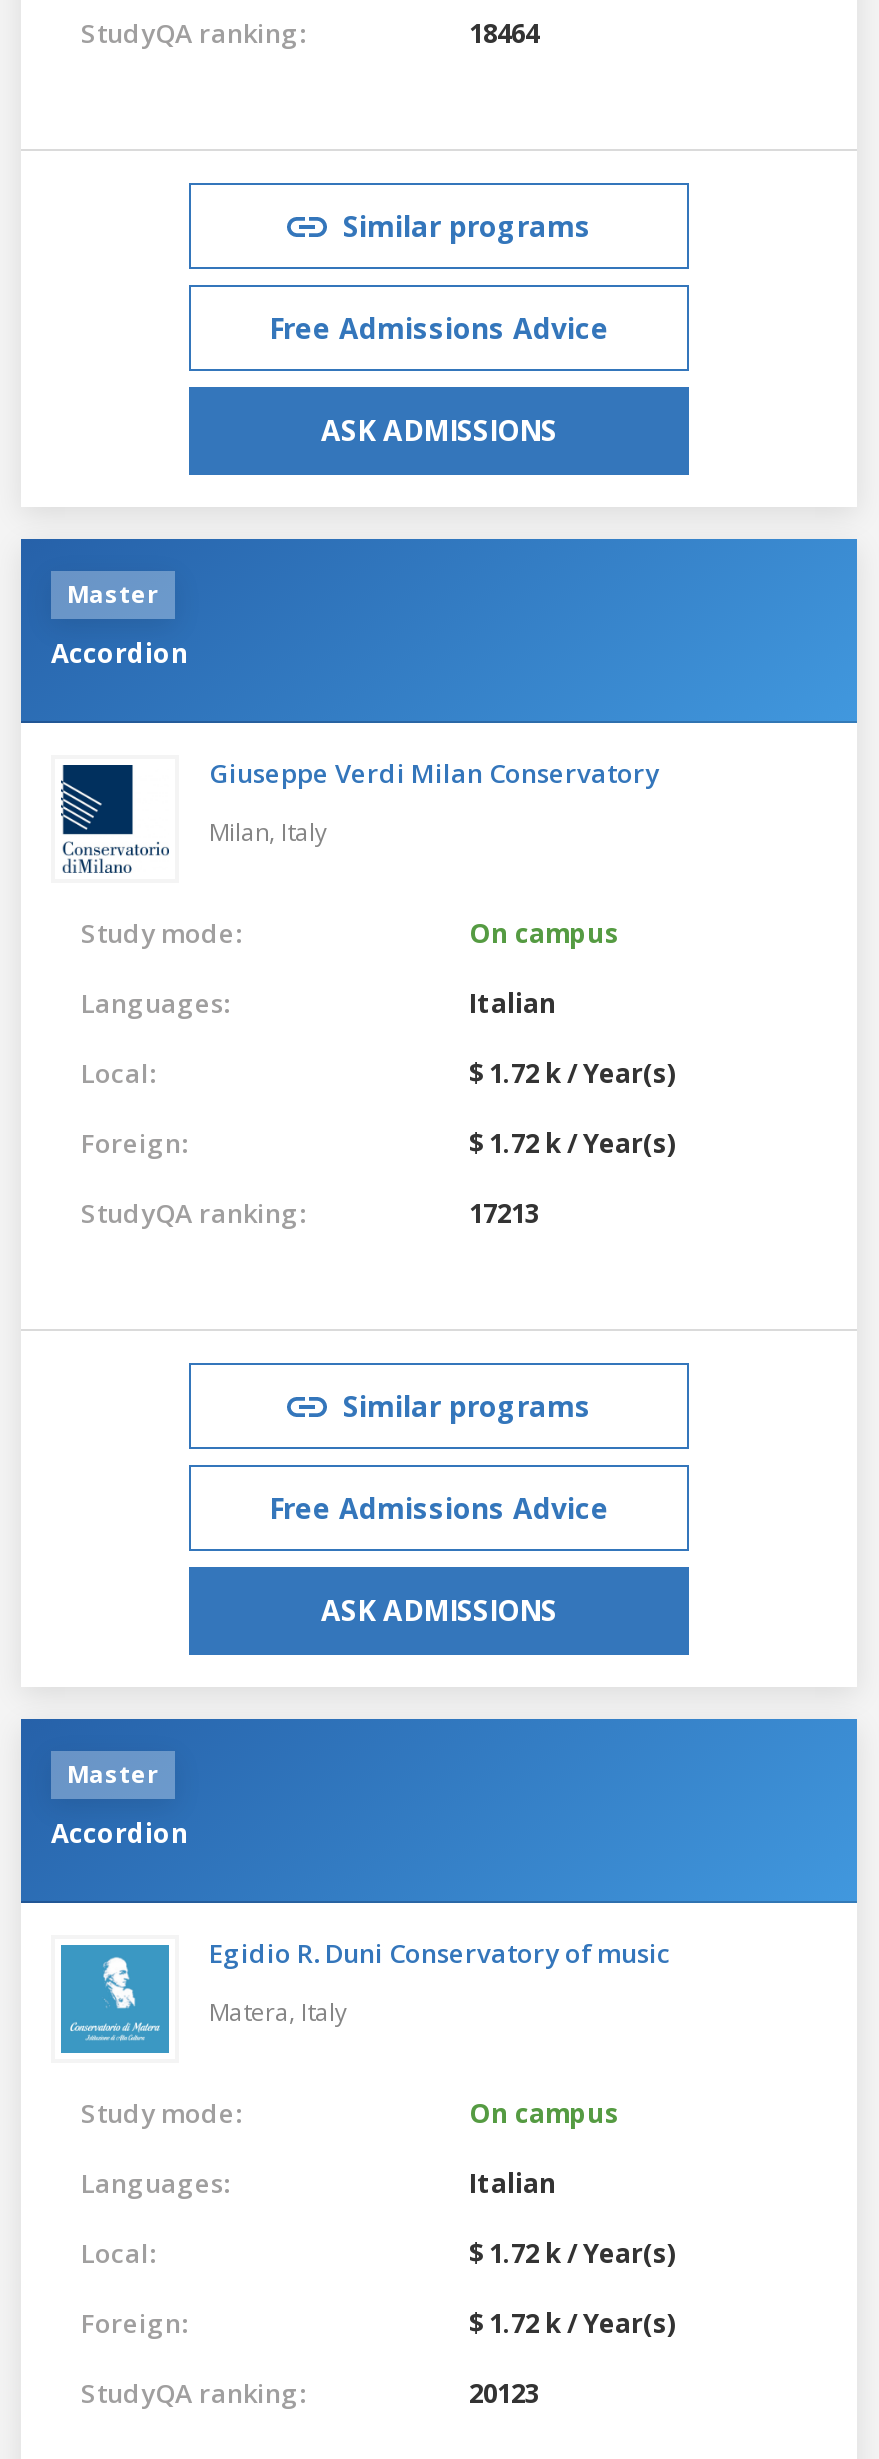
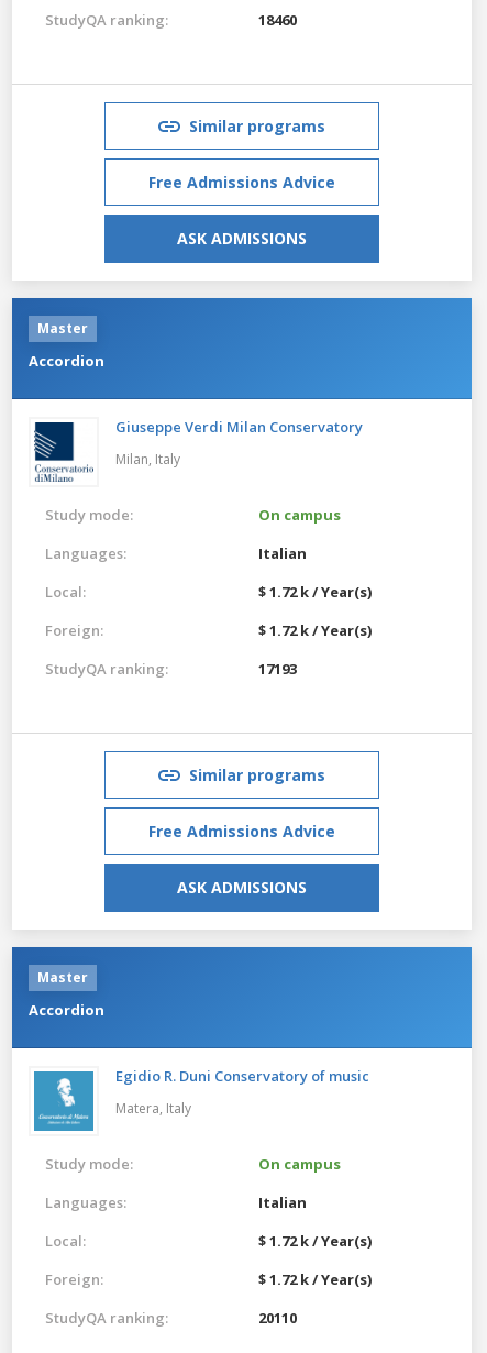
[469,15,539,51] 18464 -> [258,10,297,29] 18460
[469,1195,539,1231] 17213 -> [258,659,297,678] 17193
[469,2375,539,2411] 20123 -> [258,1308,297,1327] 20110

